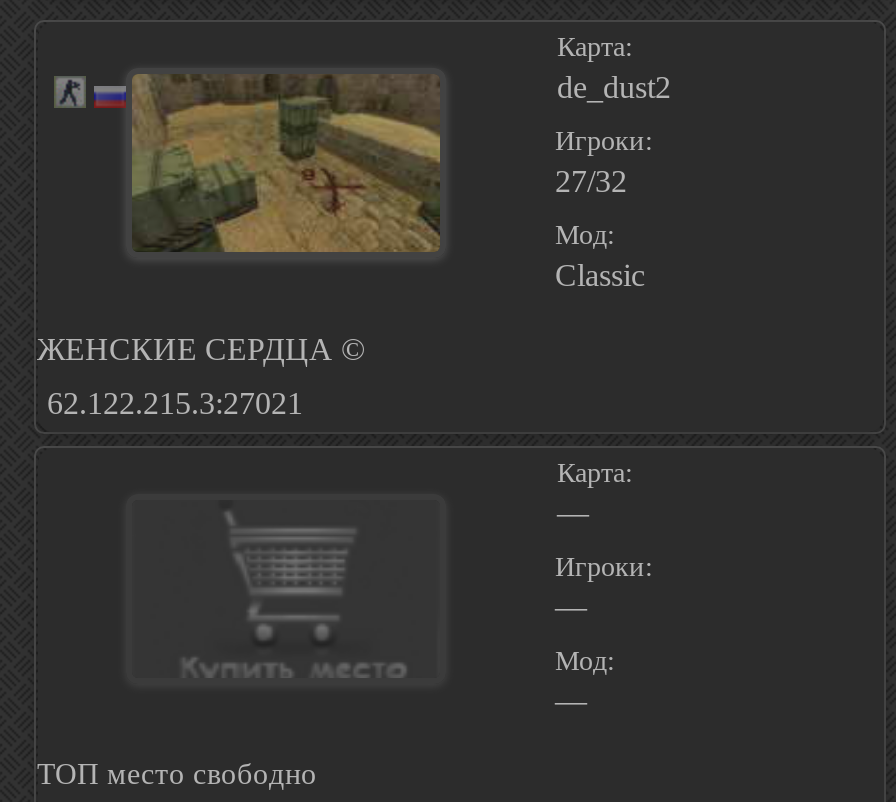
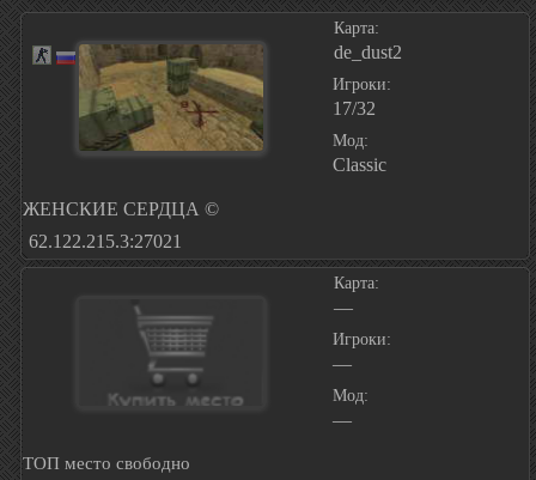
[555,164,627,198] 27/32 -> [332,98,375,119] 17/32

